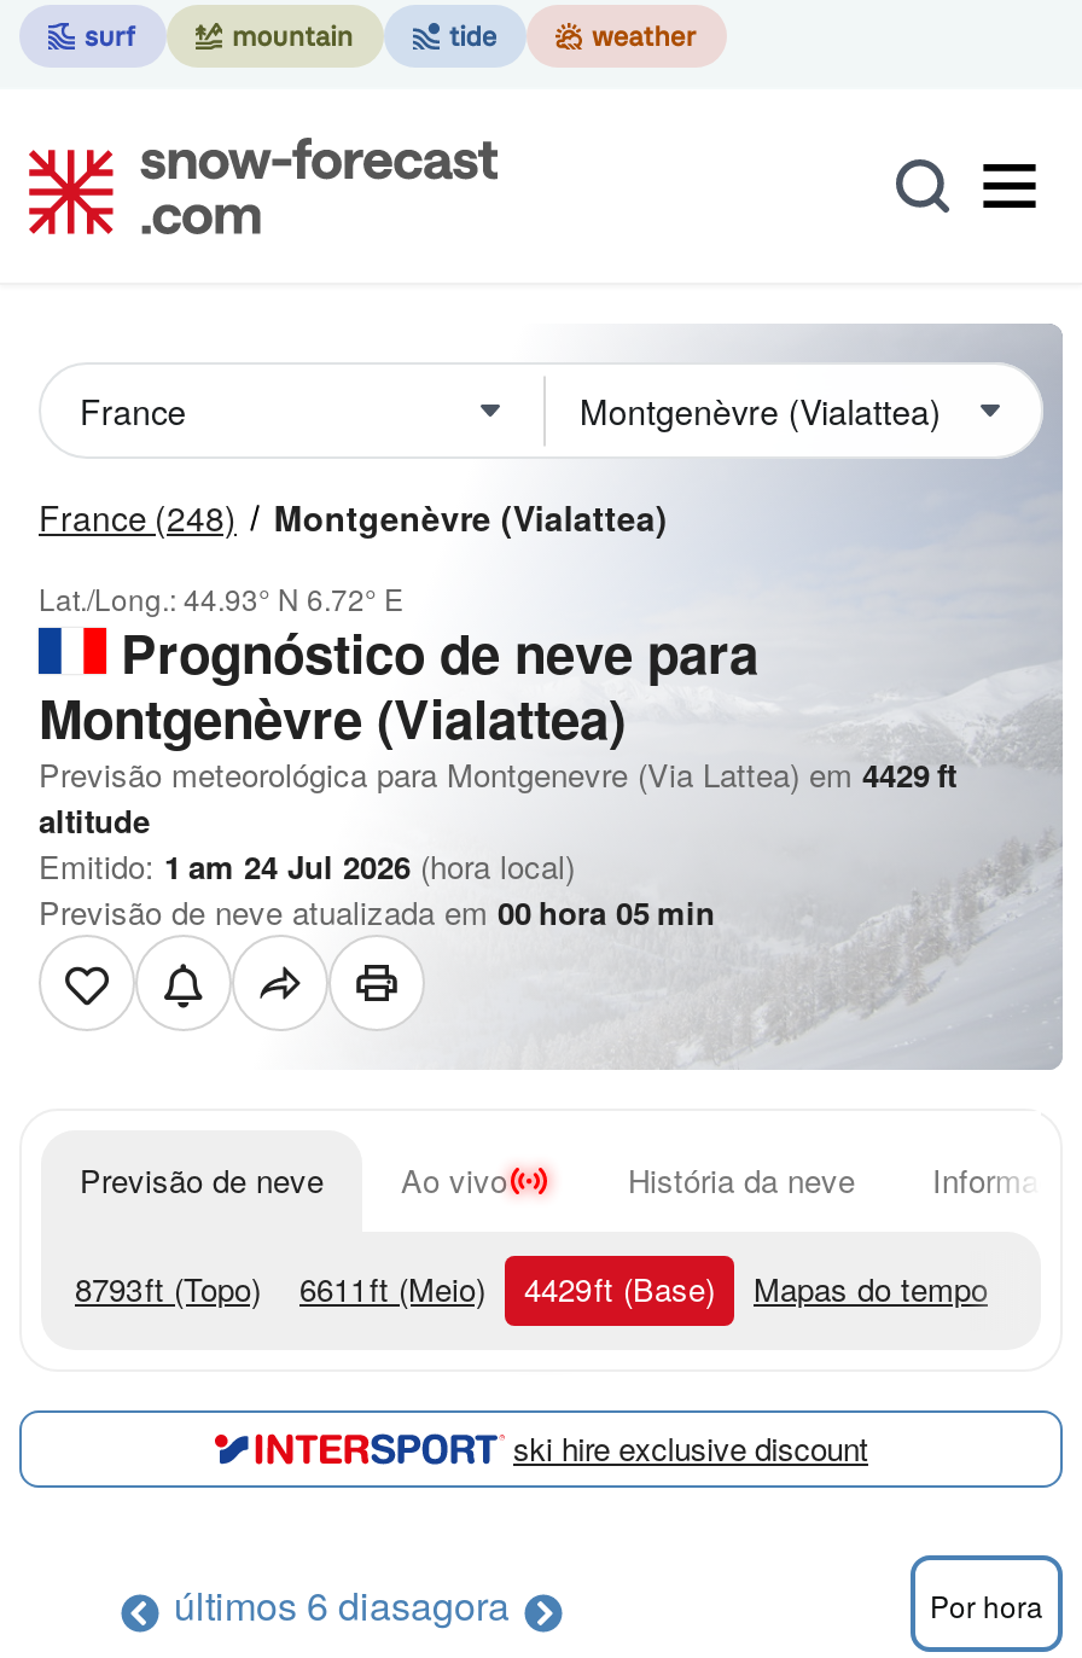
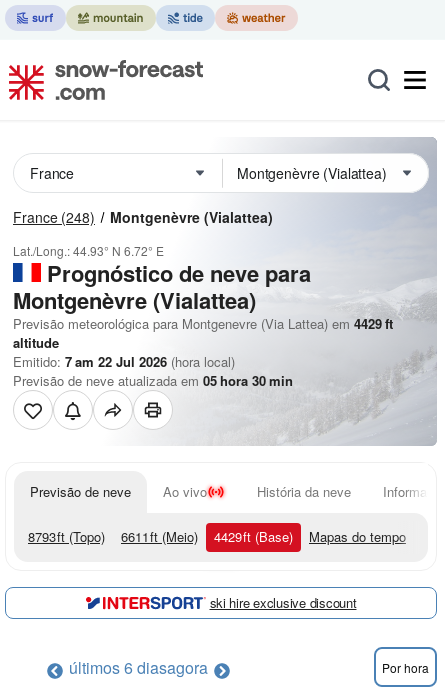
[39,843,575,889] Emitido: 1 am 24 Jul 2026 (hora local) -> [13,352,235,371] Emitido: 7 am 22 Jul 2026 (hora local)
[39,889,715,935] Previsão de neve atualizada em 00 hora 05 min -> [13,371,293,390] Previsão de neve atualizada em 05 hora 30 min

